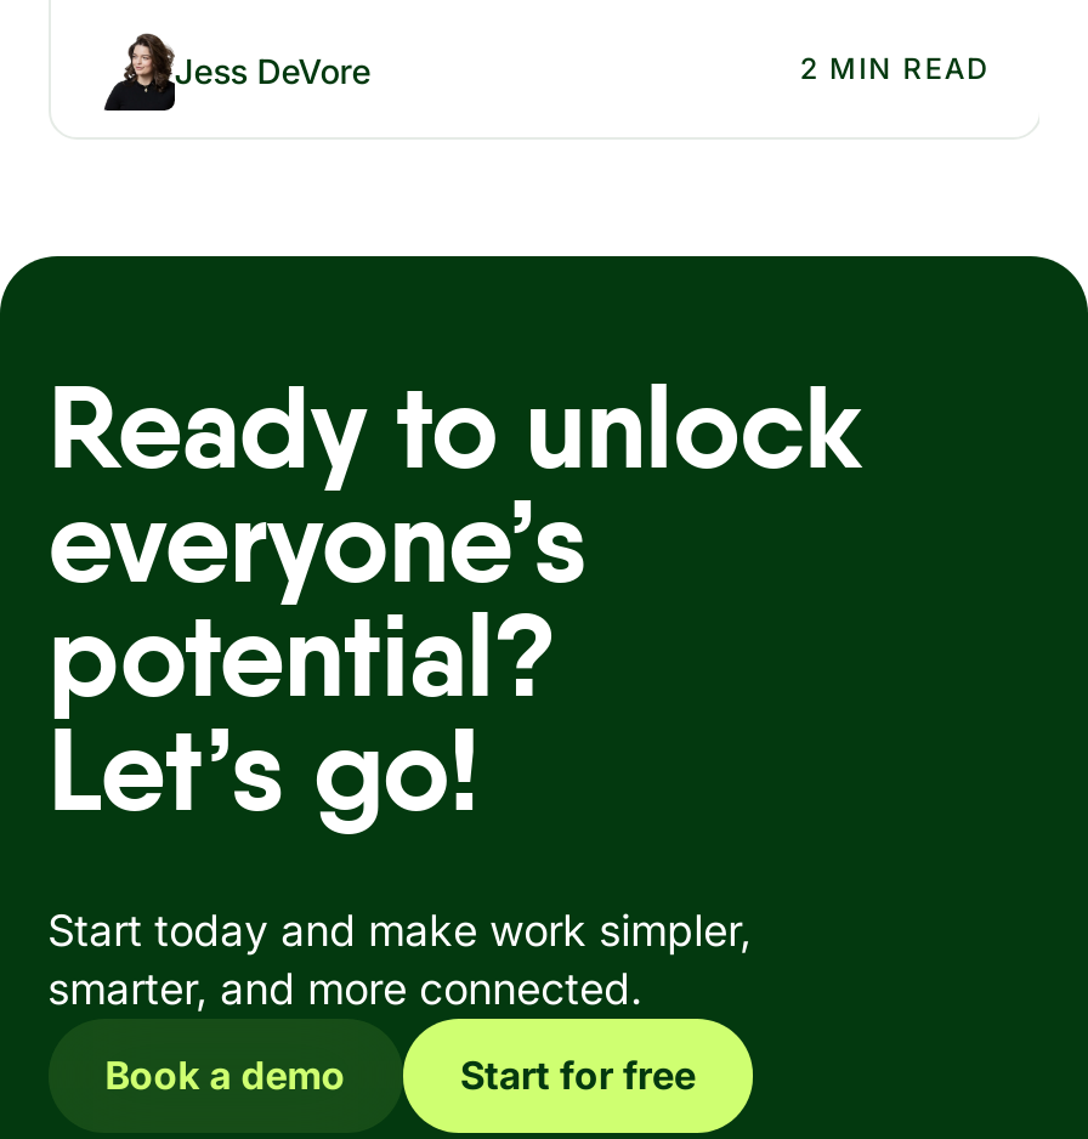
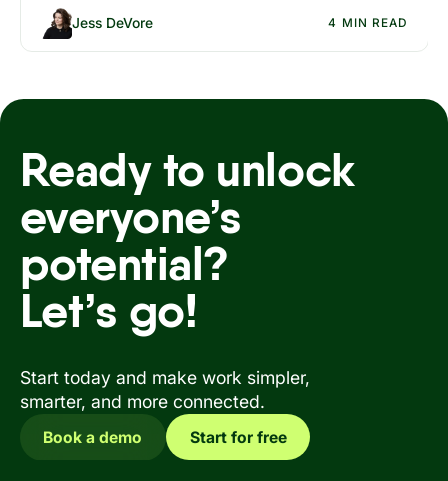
[800,53,991,87] 2 MIN READ -> [328,16,408,30] 4 MIN READ

